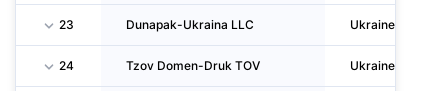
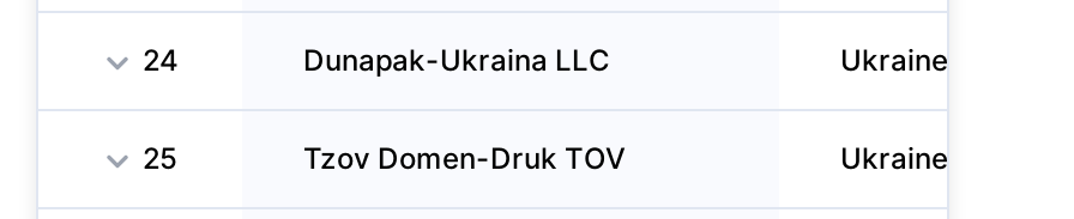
[59,17,74,32] 23 -> [143,42,179,78] 24
[59,58,74,73] 24 -> [143,140,176,176] 25

